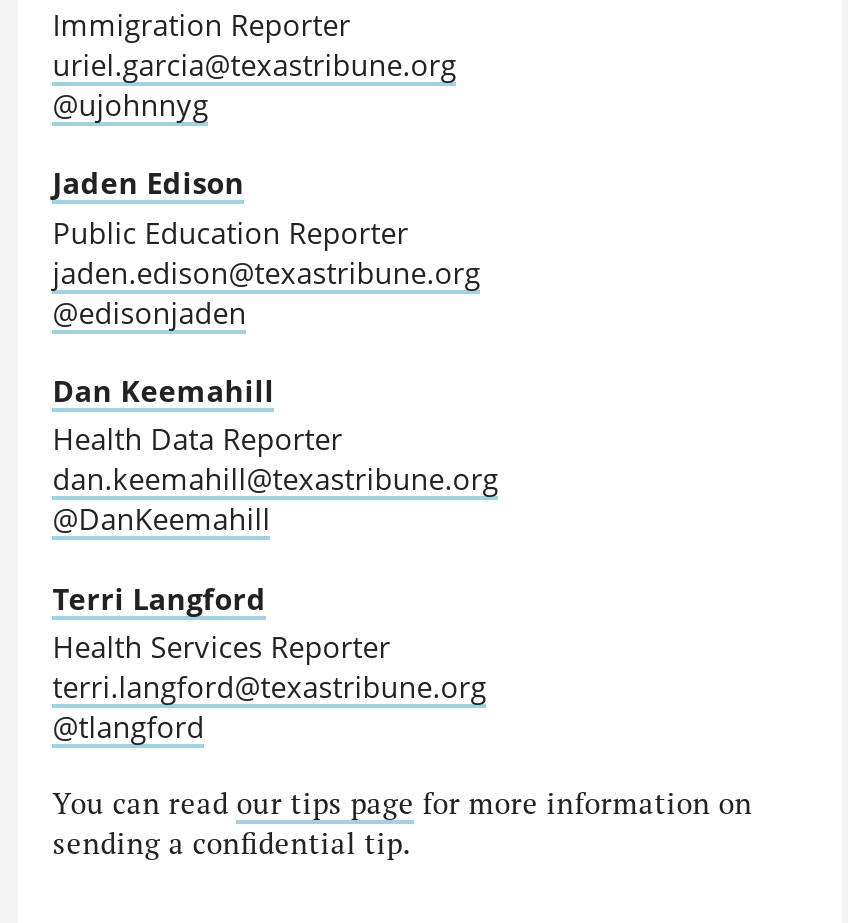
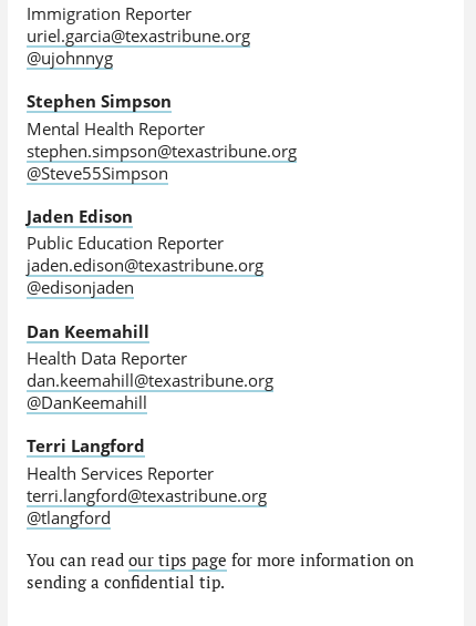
none -> [27,90,297,184] Stephen Simpson | Mental Health Reporter | stephen.simpson@texastribune.org | @Steve55Simpson

